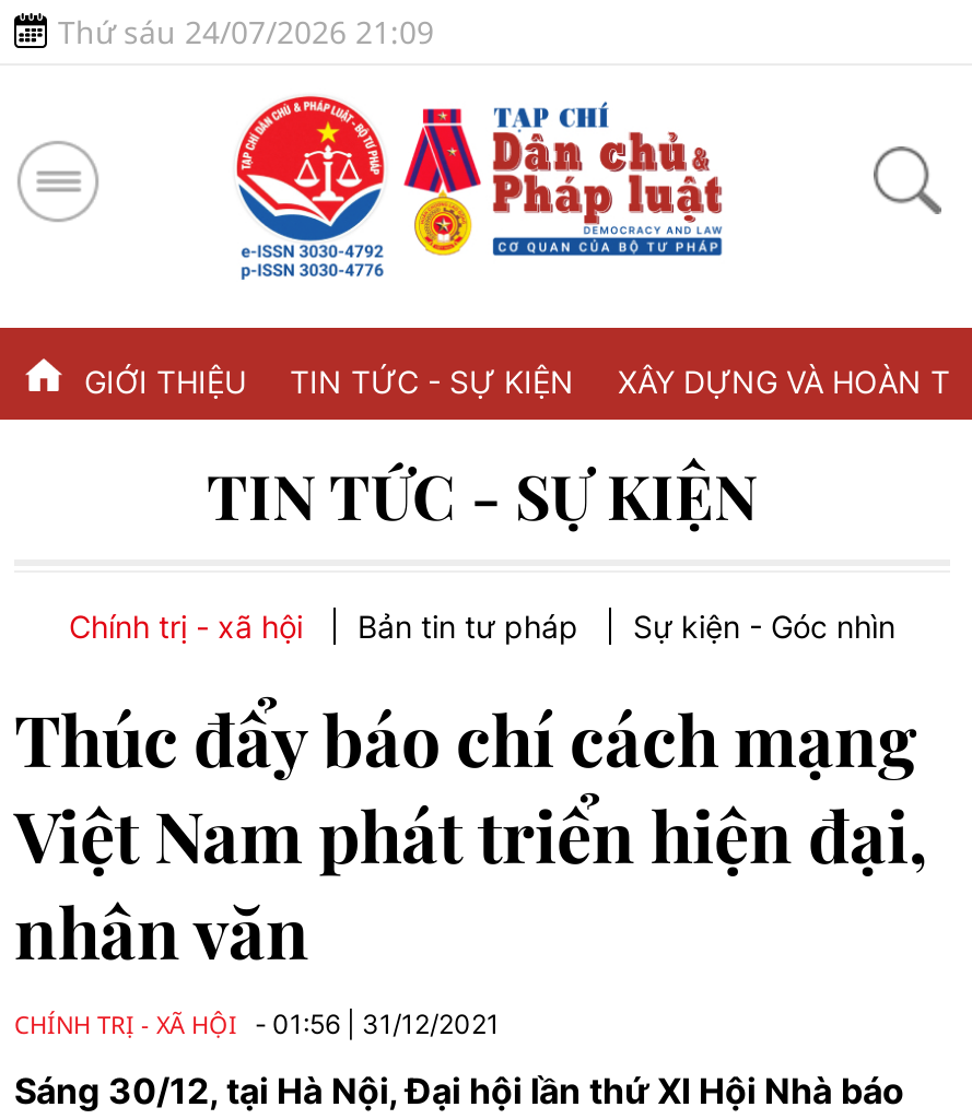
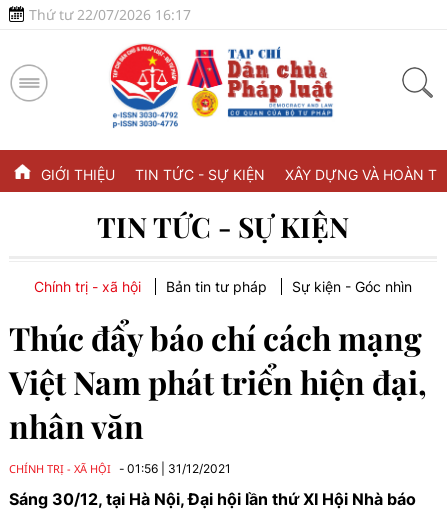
[58,11,434,52] Thứ sáu 24/07/2026 21:09 -> [29,5,191,24] Thứ tư 22/07/2026 16:17

